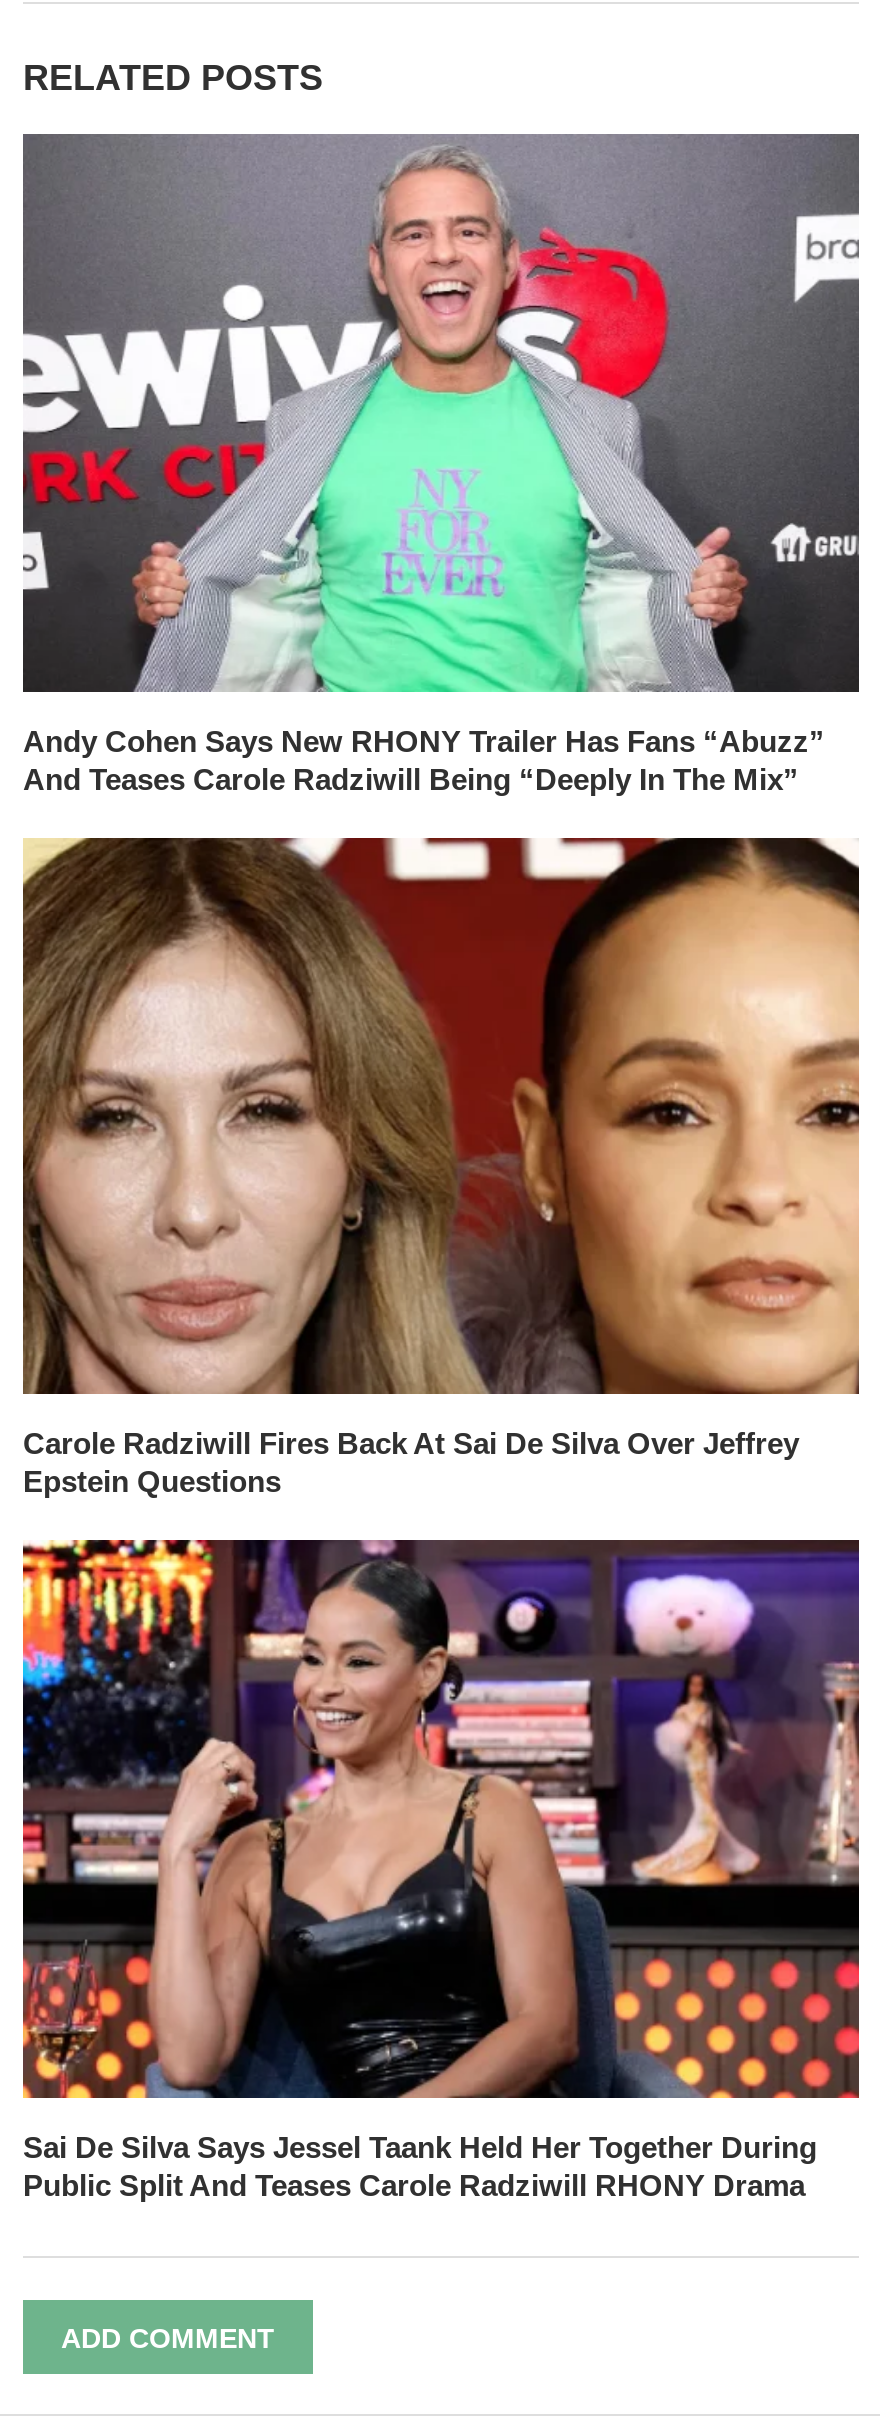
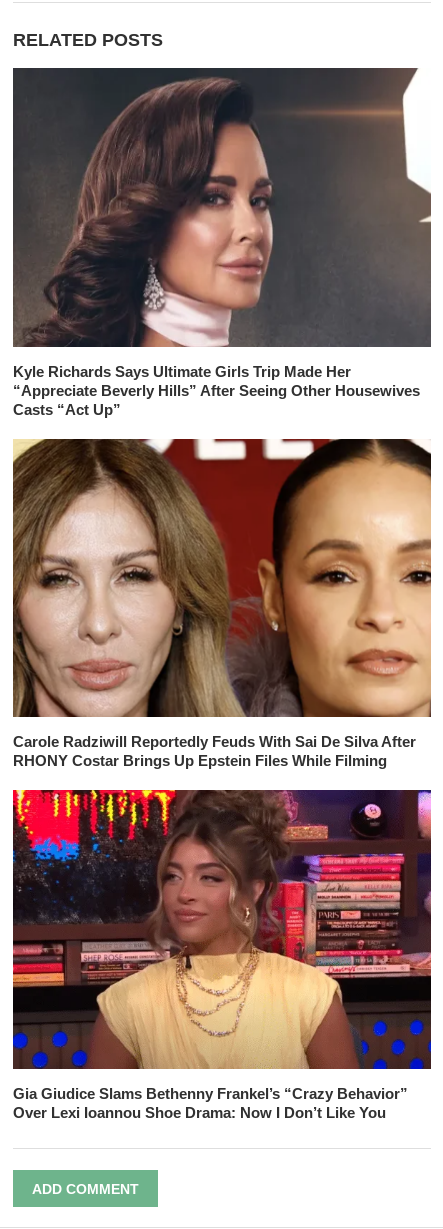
[23,132,861,795] [image] | Andy Cohen Says New RHONY Trailer Has Fans “Abuzz” | And Teases Carole Radziwill Being “Deeply In The Mix” -> [12,68,431,418] [image] | Kyle Richards Says Ultimate Girls Trip Made Her | “Appreciate Beverly Hills” After Seeing Other Housewives | Casts “Act Up”
[23,1427,799,1499] Carole Radziwill Fires Back At Sai De Silva Over Jeffrey | Epstein Questions -> [13,733,416,769] Carole Radziwill Reportedly Feuds With Sai De Silva After | RHONY Costar Brings Up Epstein Files While Filming
[21,1540,861,2202] [image] | Sai De Silva Says Jessel Taank Held Her Together During | Public Split And Teases Carole Radziwill RHONY Drama -> [12,789,432,1121] [image] | Gia Giudice Slams Bethenny Frankel’s “Crazy Behavior” | Over Lexi Ioannou Shoe Drama: Now I Don’t Like You

